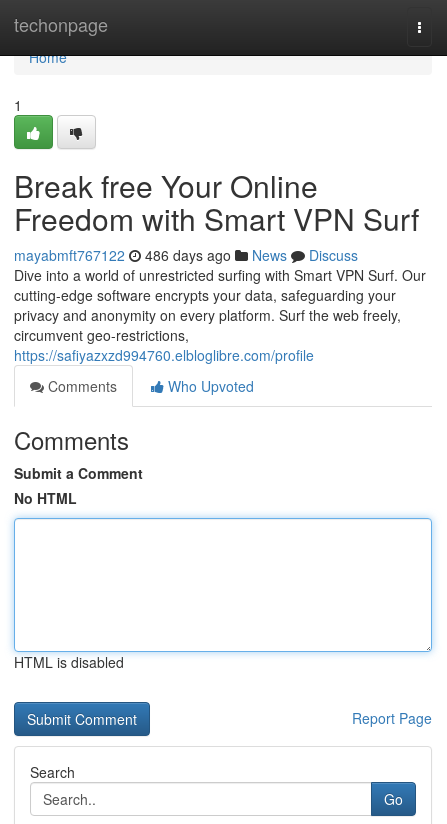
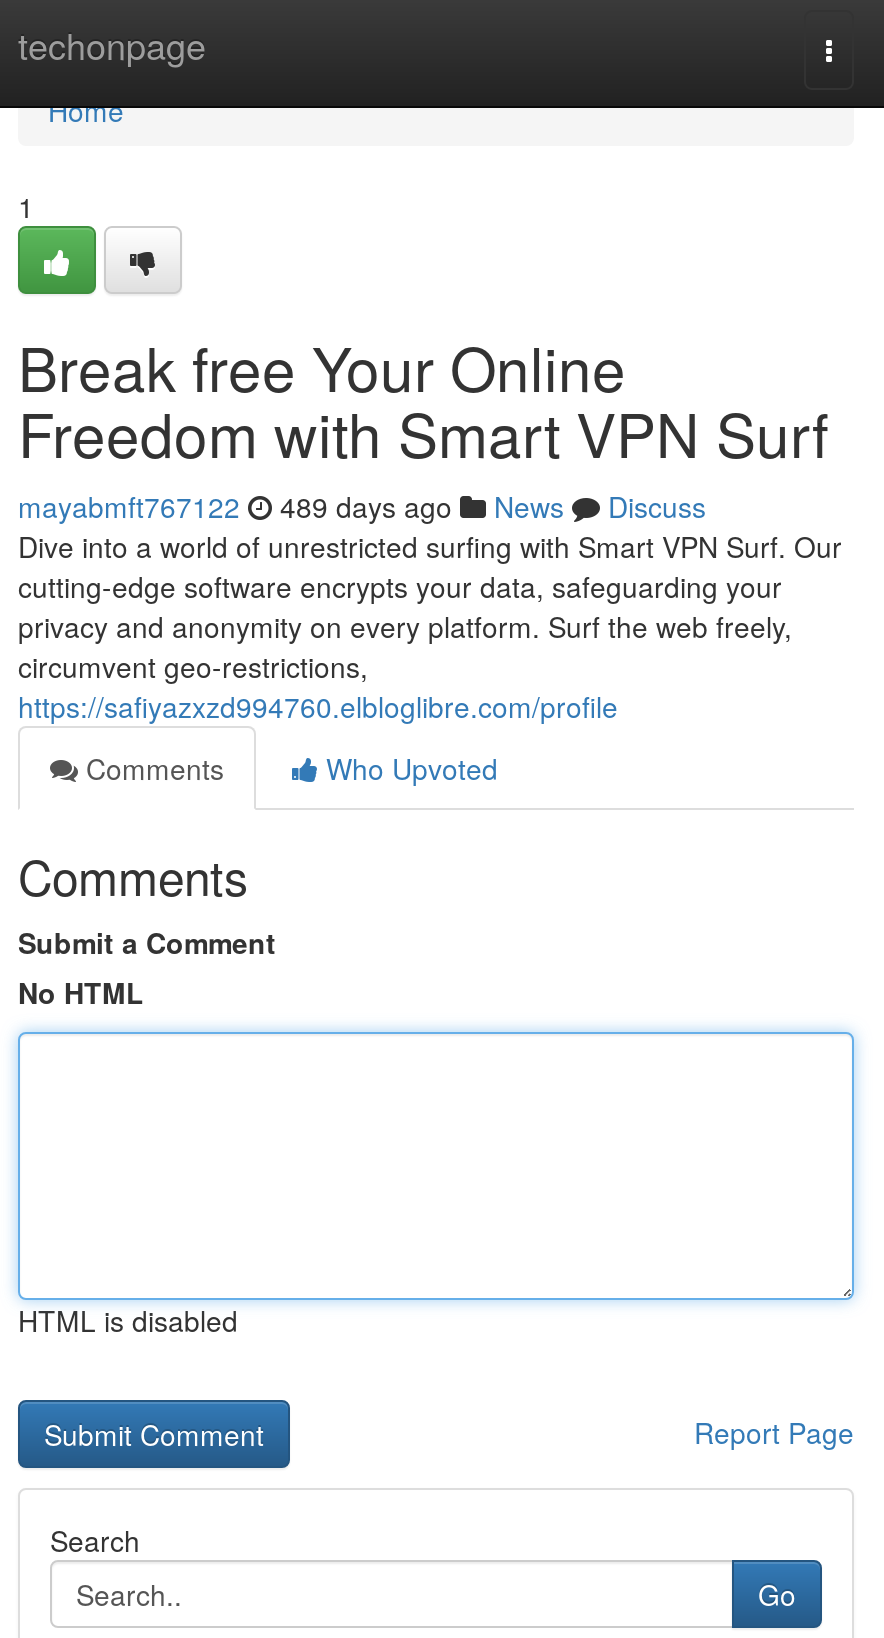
[14,245,358,265] mayabmft767122 486 days ago News Discuss -> [18,486,706,526] mayabmft767122 489 days ago News Discuss

